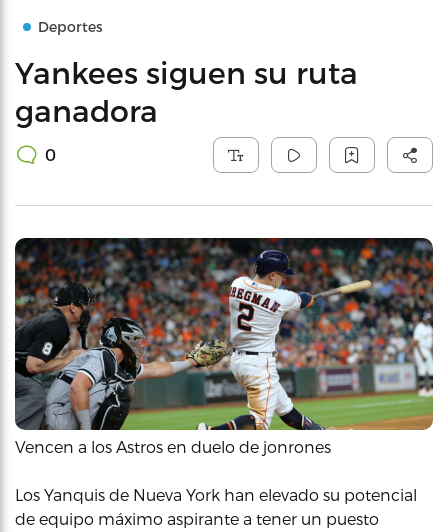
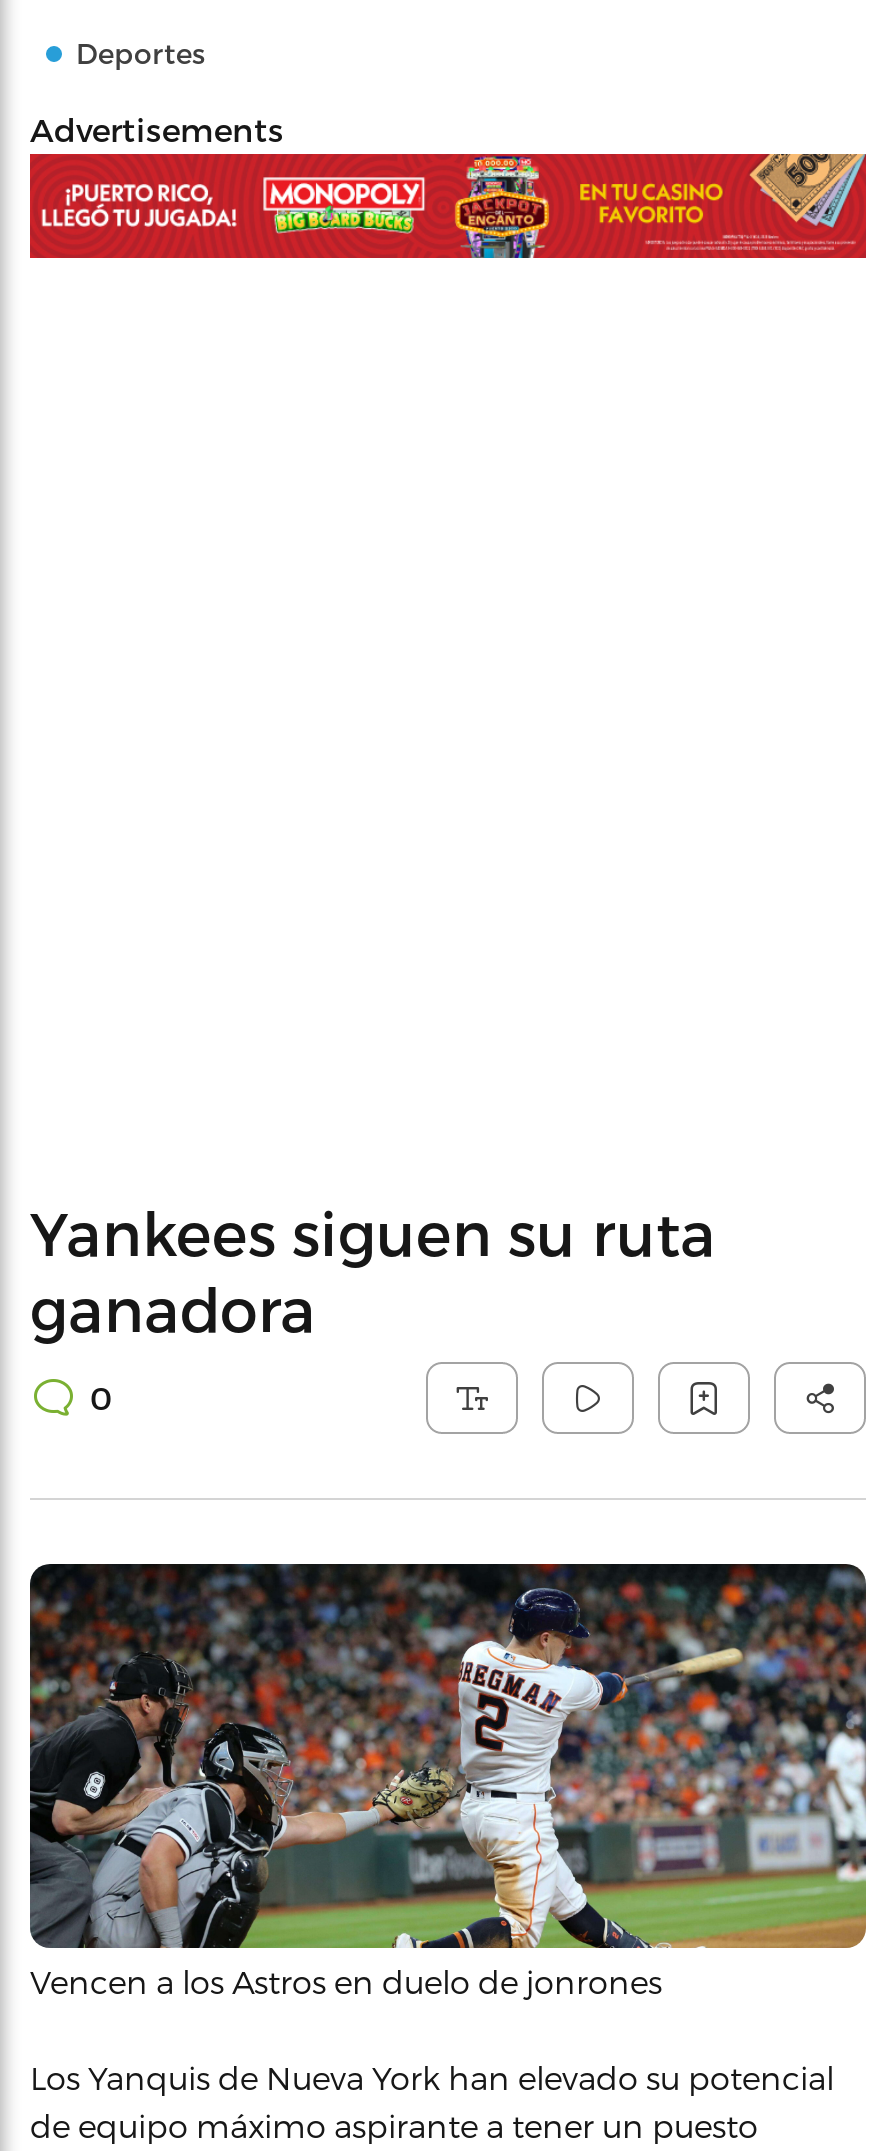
none -> [28,152,868,260] [image]
none -> [30,110,284,148] Advertisements

